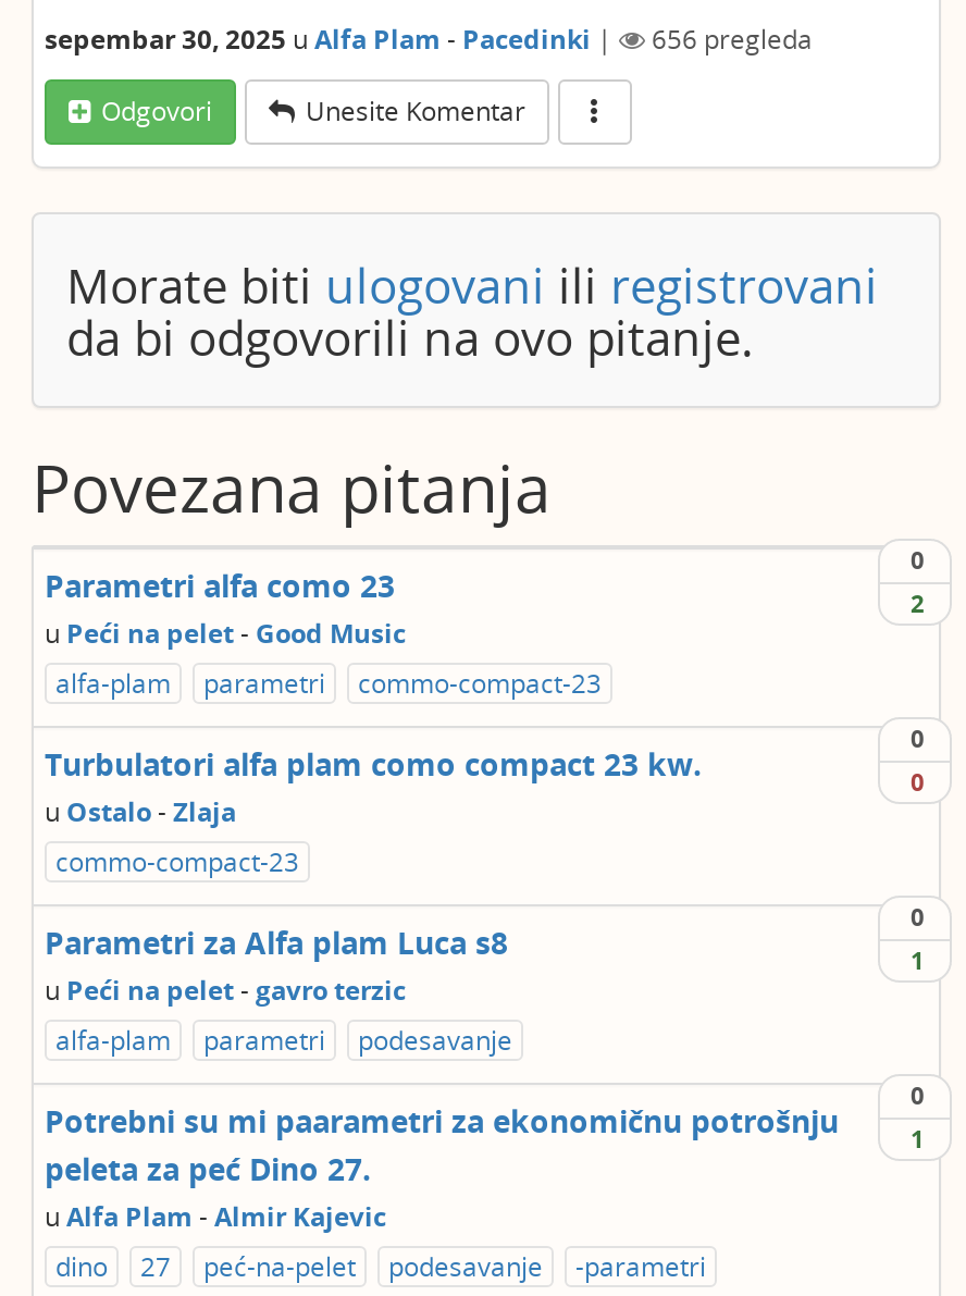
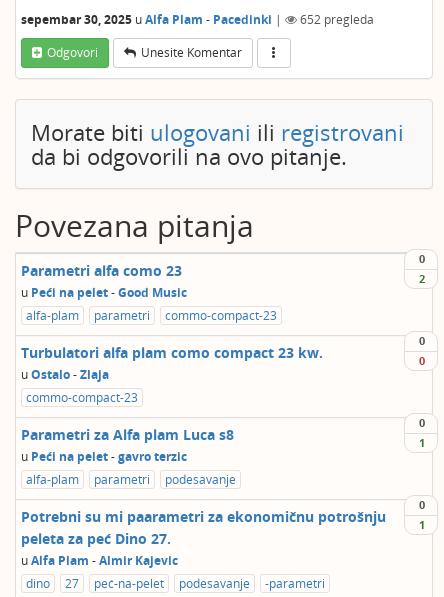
[652,20,813,57] 656 pregleda -> [300,11,374,28] 652 pregleda

